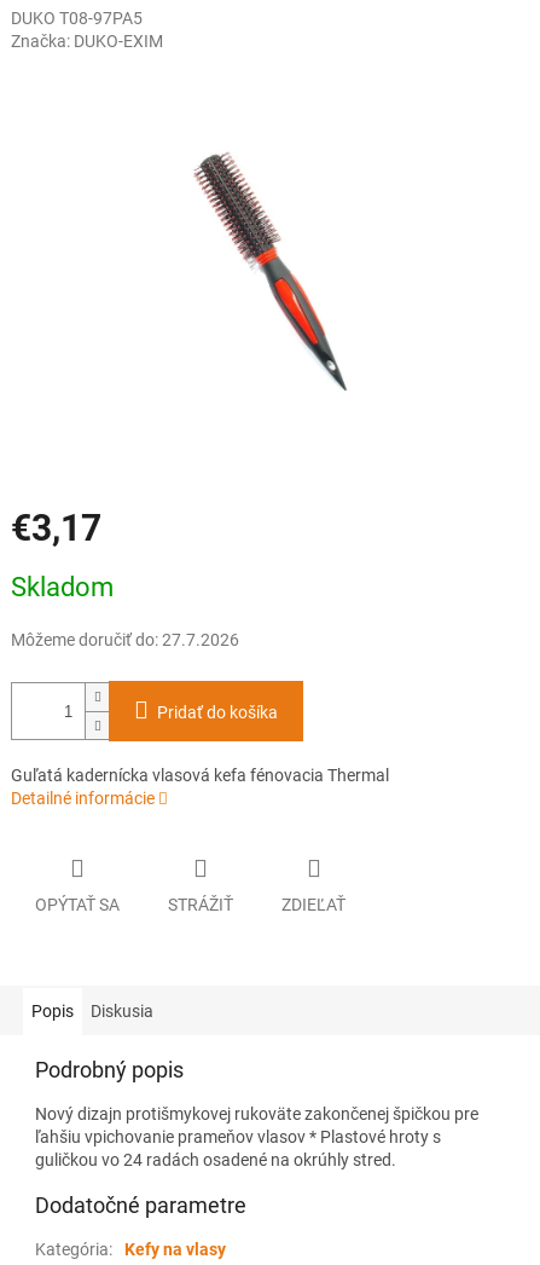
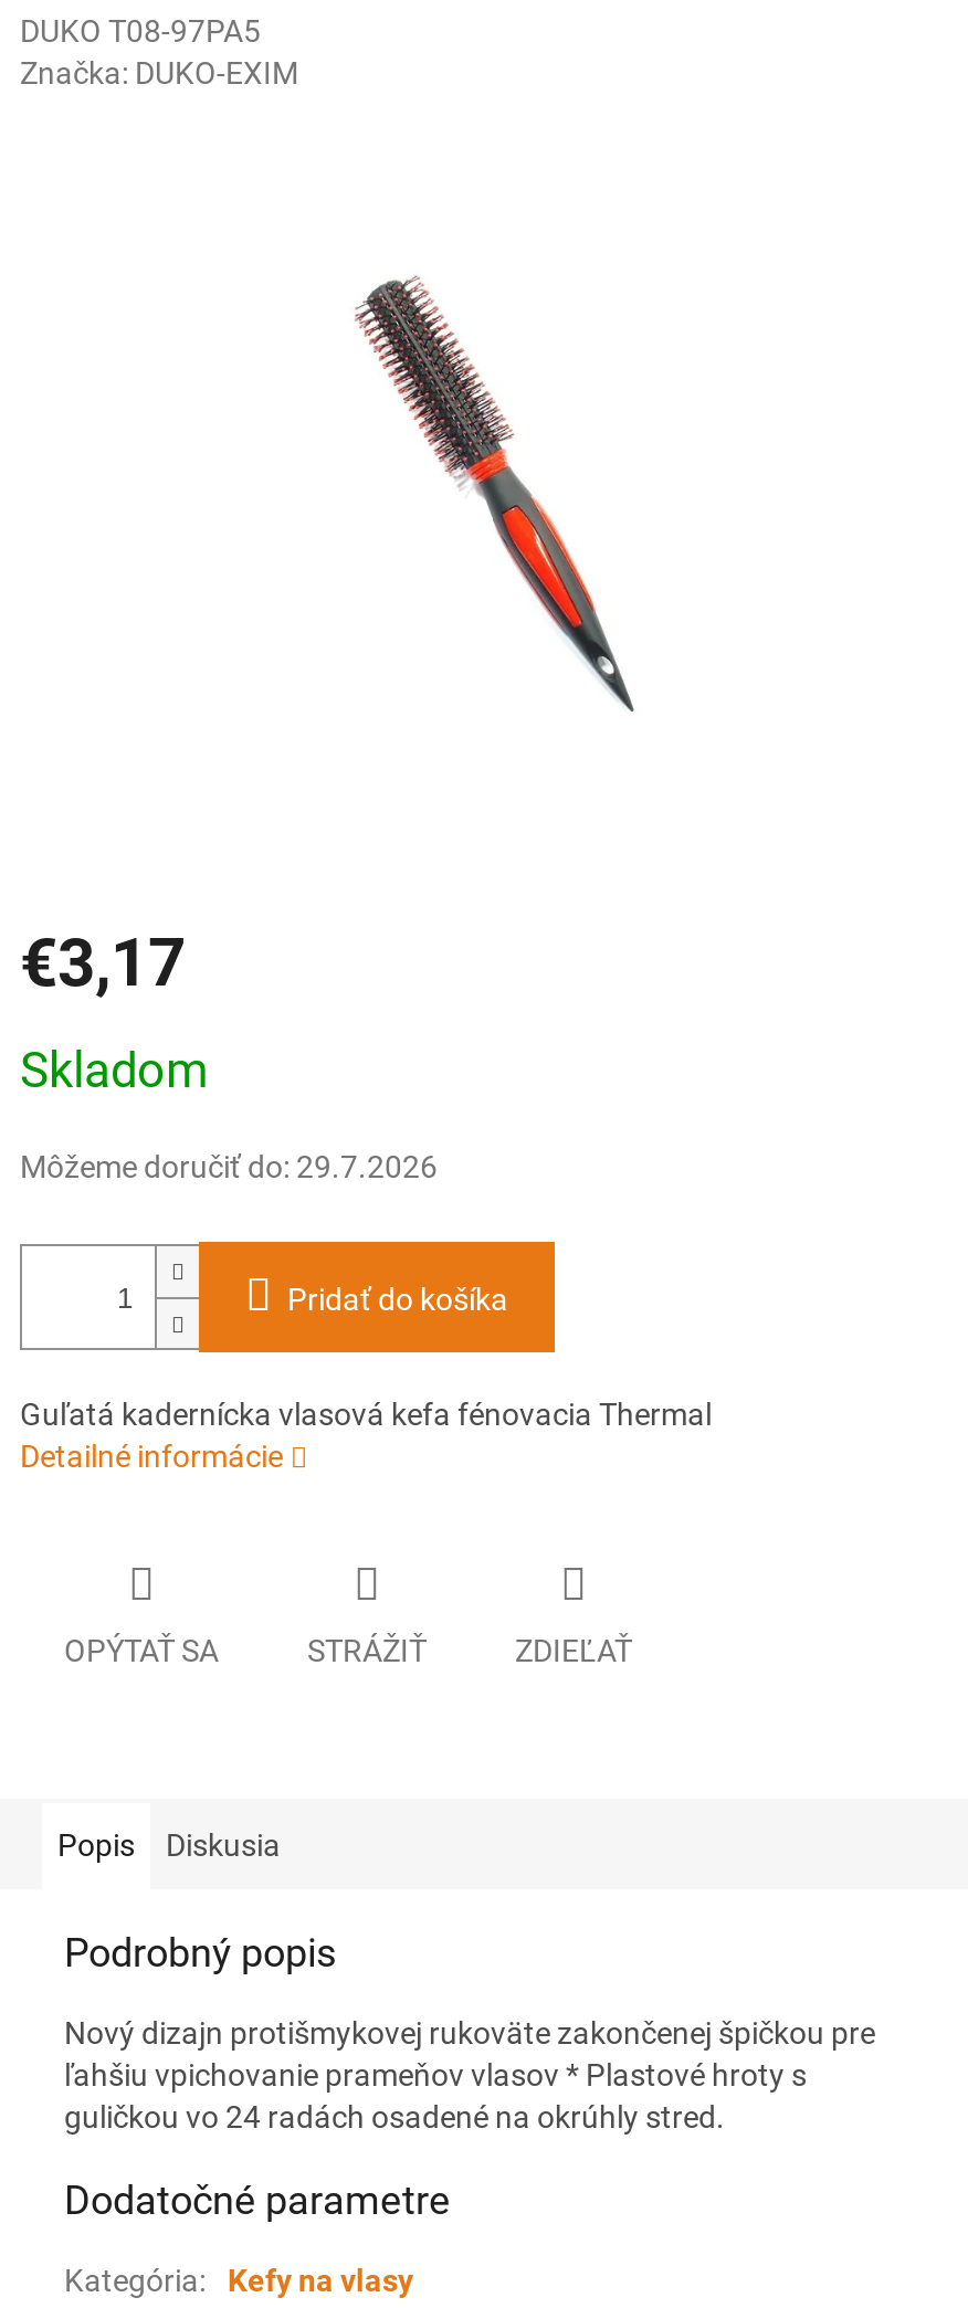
[11,631,239,650] Môžeme doručiť do: 27.7.2026 -> [20,1150,438,1185] Môžeme doručiť do: 29.7.2026

